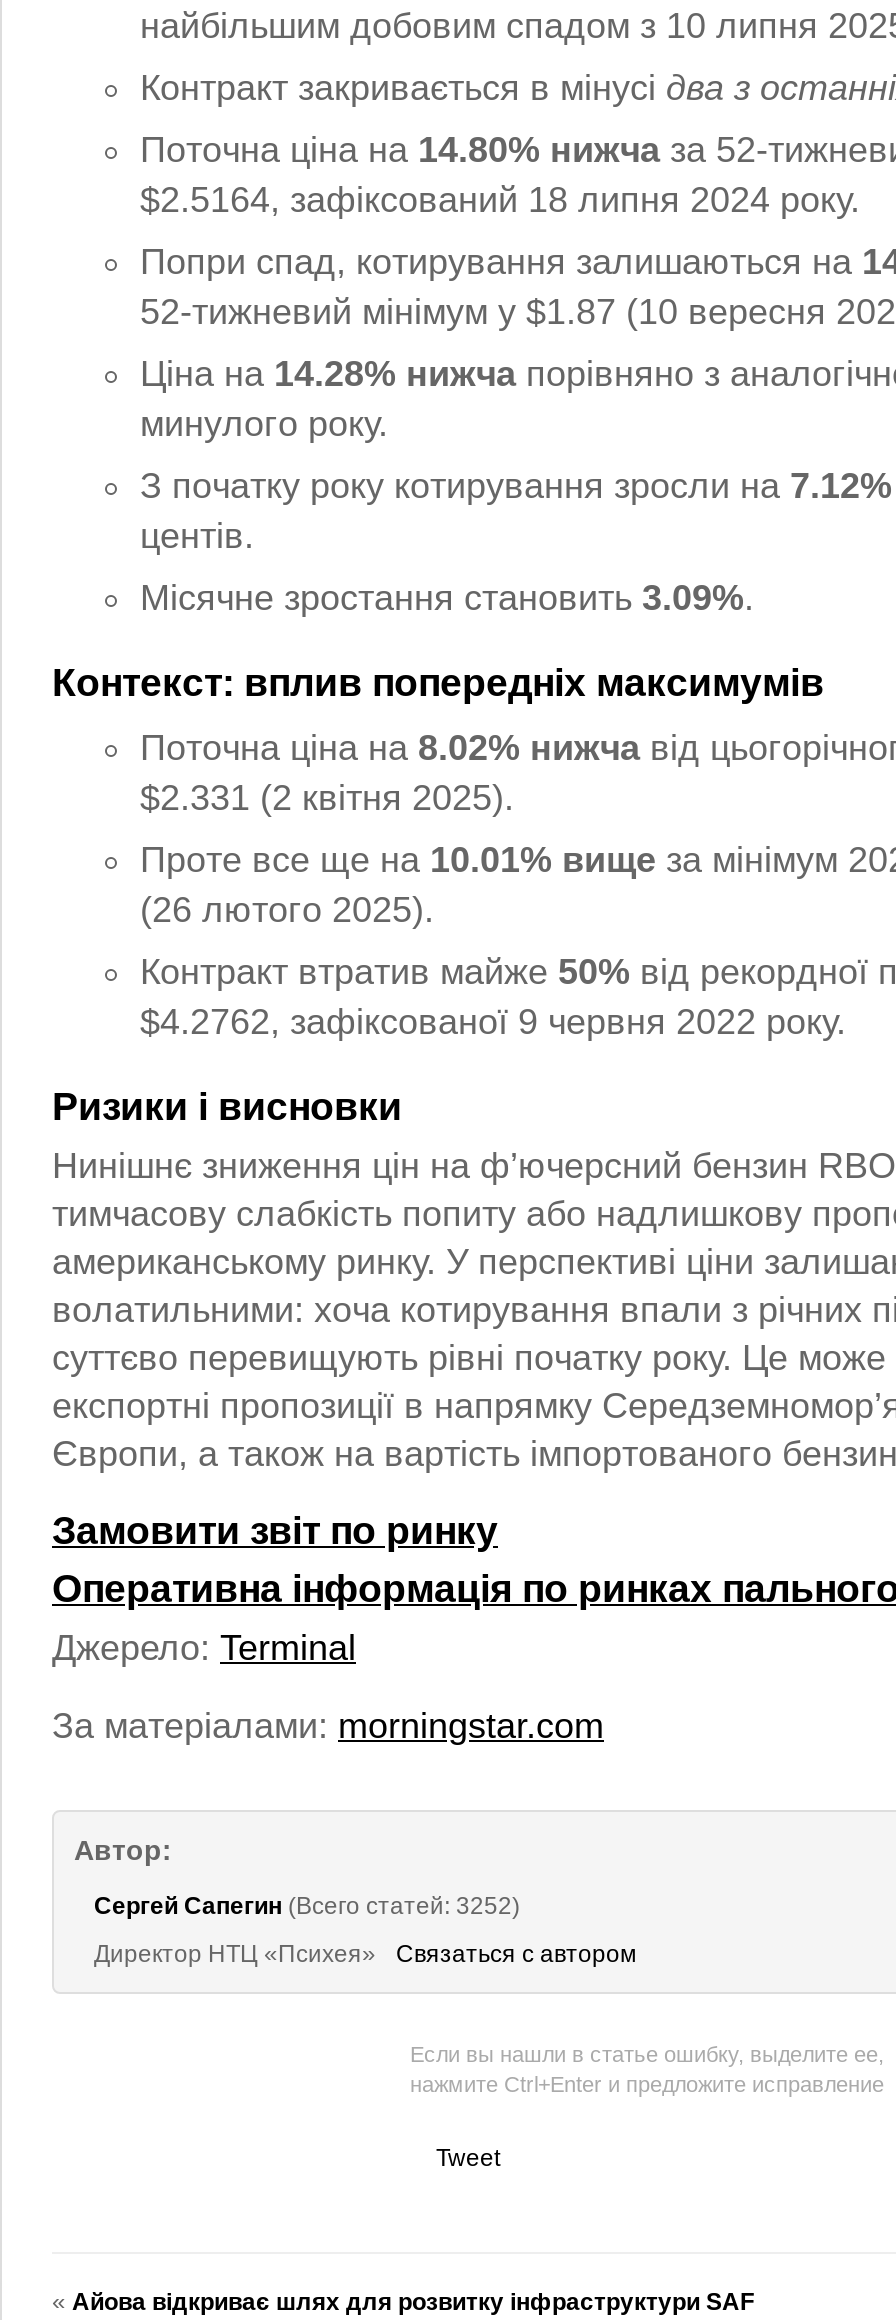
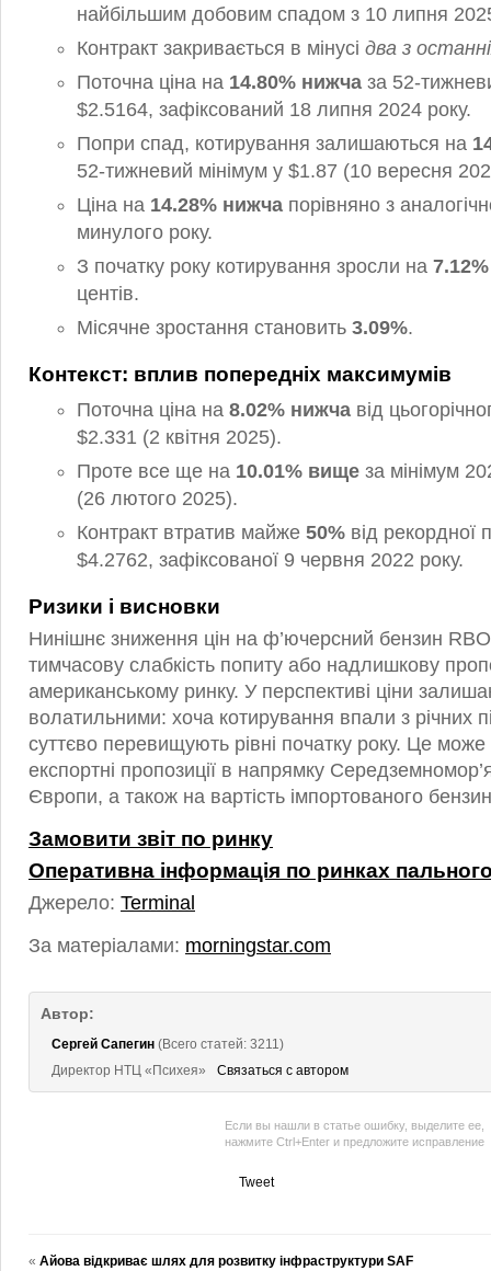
[94,1892,520,1920] Сергей Сапегин (Всего статей: 3252) -> [52,1037,284,1052] Сергей Сапегин (Всего статей: 3211)

